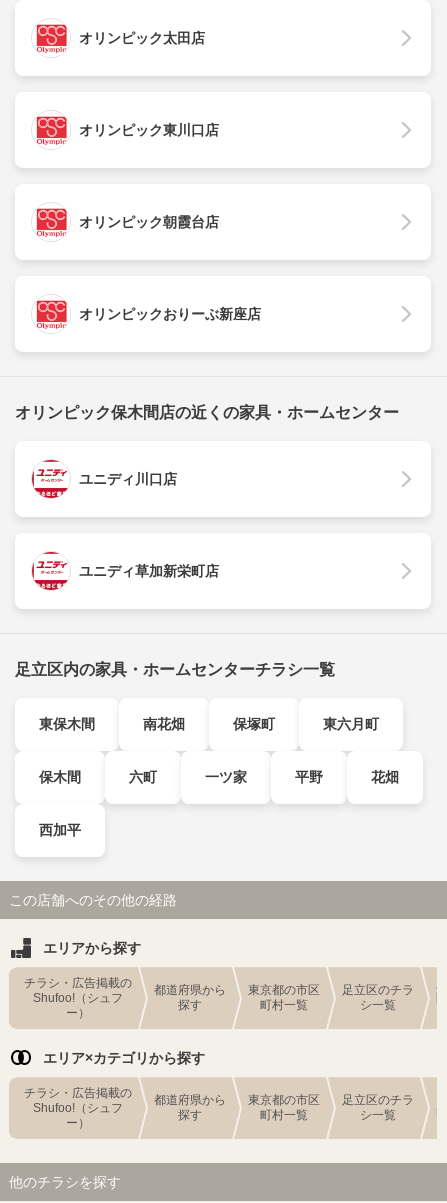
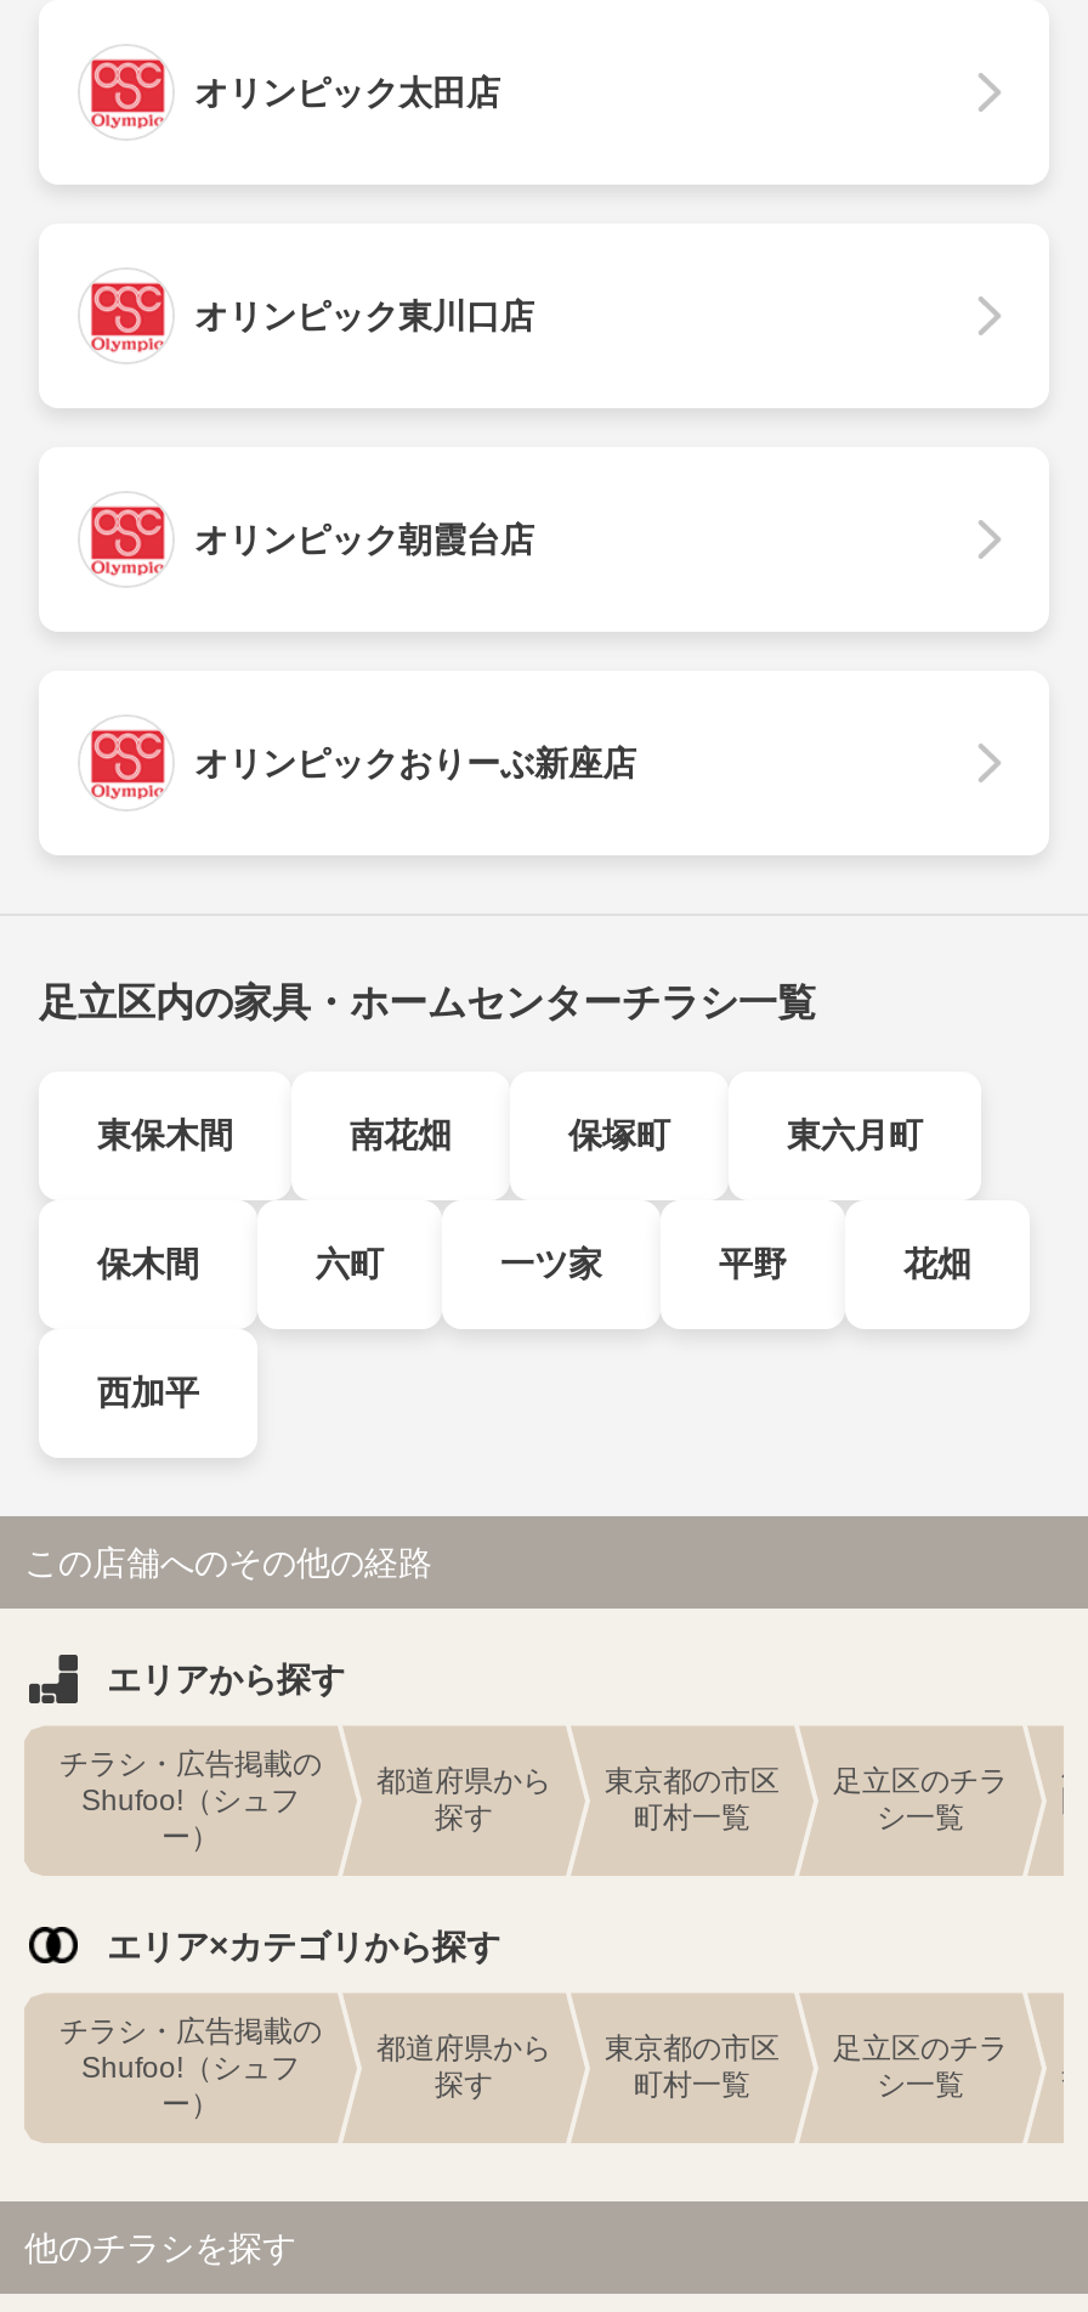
[15,404,399,421] オリンピック保木間店の近くの家具・ホームセンター -> none
[31,459,177,499] [image] | ユニディ川口店 -> none
[31,551,219,591] [image] | ユニディ草加新栄町店 -> none

